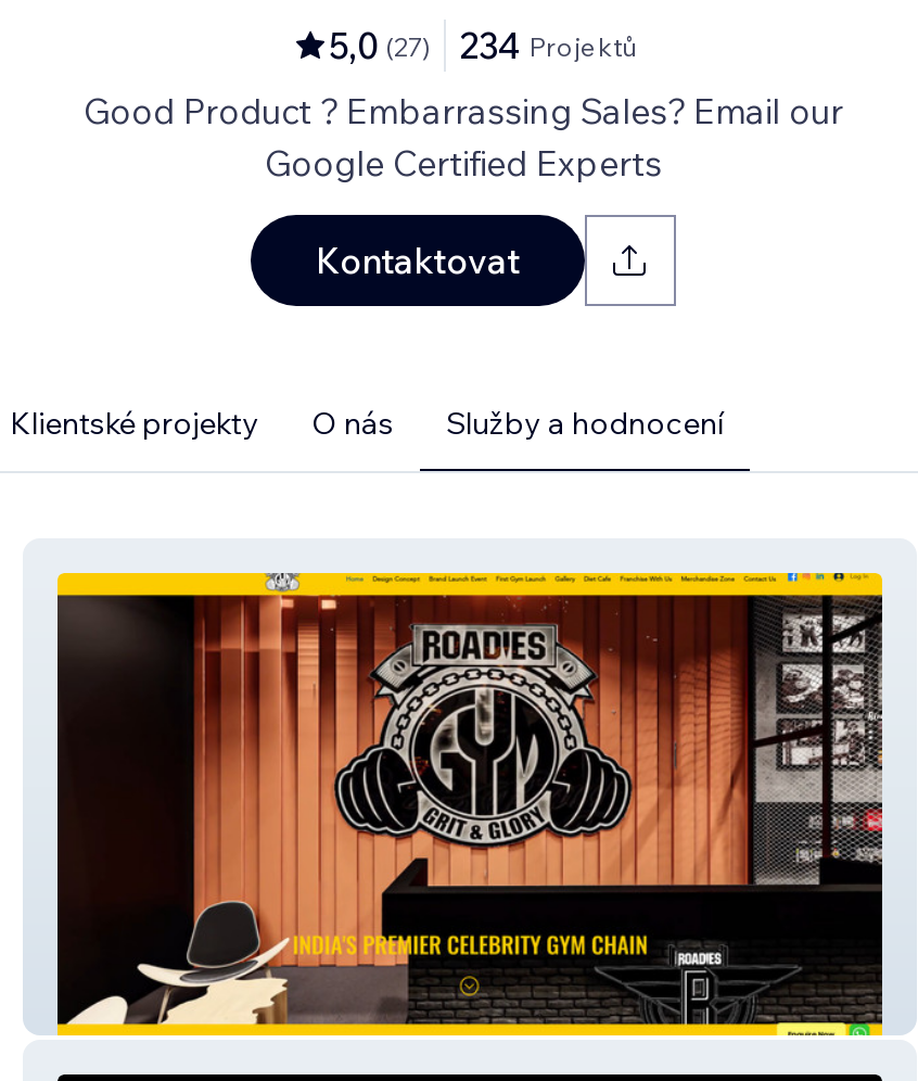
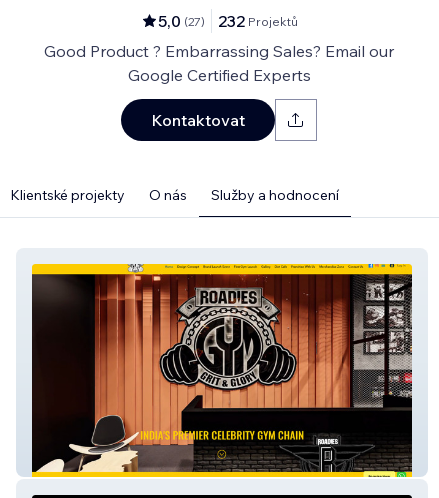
[329,24,637,67] 5,0 (27) 234 Projektů -> [158,11,298,31] 5,0 (27) 232 Projektů

